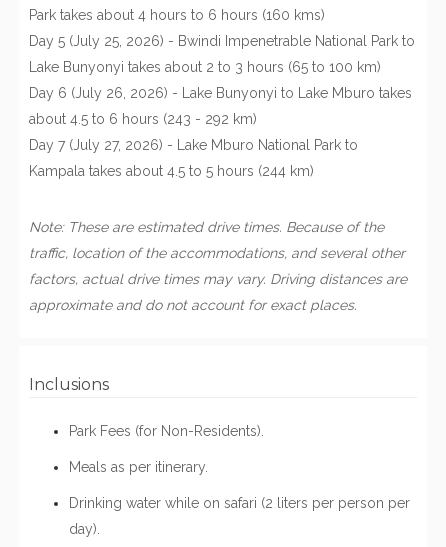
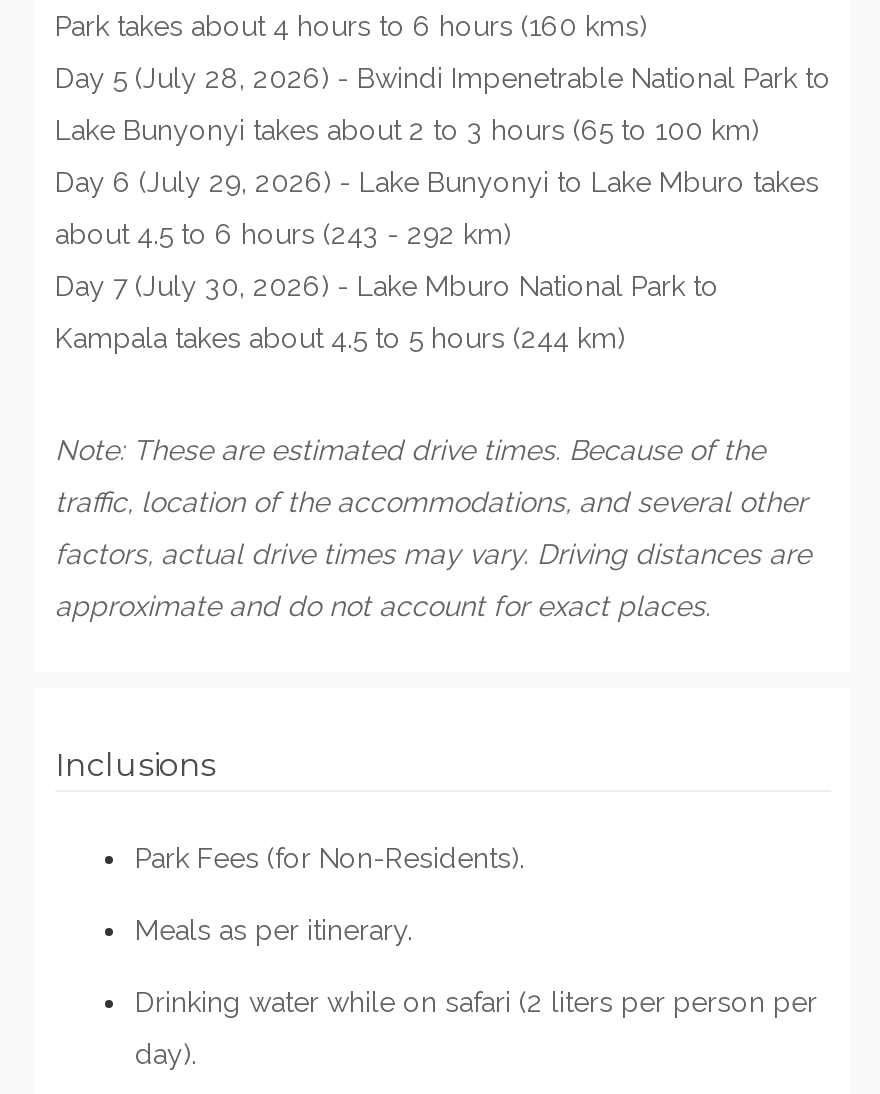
[29,33,415,49] Day 5 (July 25, 2026) - Bwindi Impenetrable National Park to -> [55,62,831,94] Day 5 (July 28, 2026) - Bwindi Impenetrable National Park to
[29,85,412,101] Day 6 (July 26, 2026) - Lake Bunyonyi to Lake Mburo takes -> [55,166,819,198] Day 6 (July 29, 2026) - Lake Bunyonyi to Lake Mburo takes
[29,137,358,153] Day 7 (July 27, 2026) - Lake Mburo National Park to -> [55,270,719,302] Day 7 (July 30, 2026) - Lake Mburo National Park to

